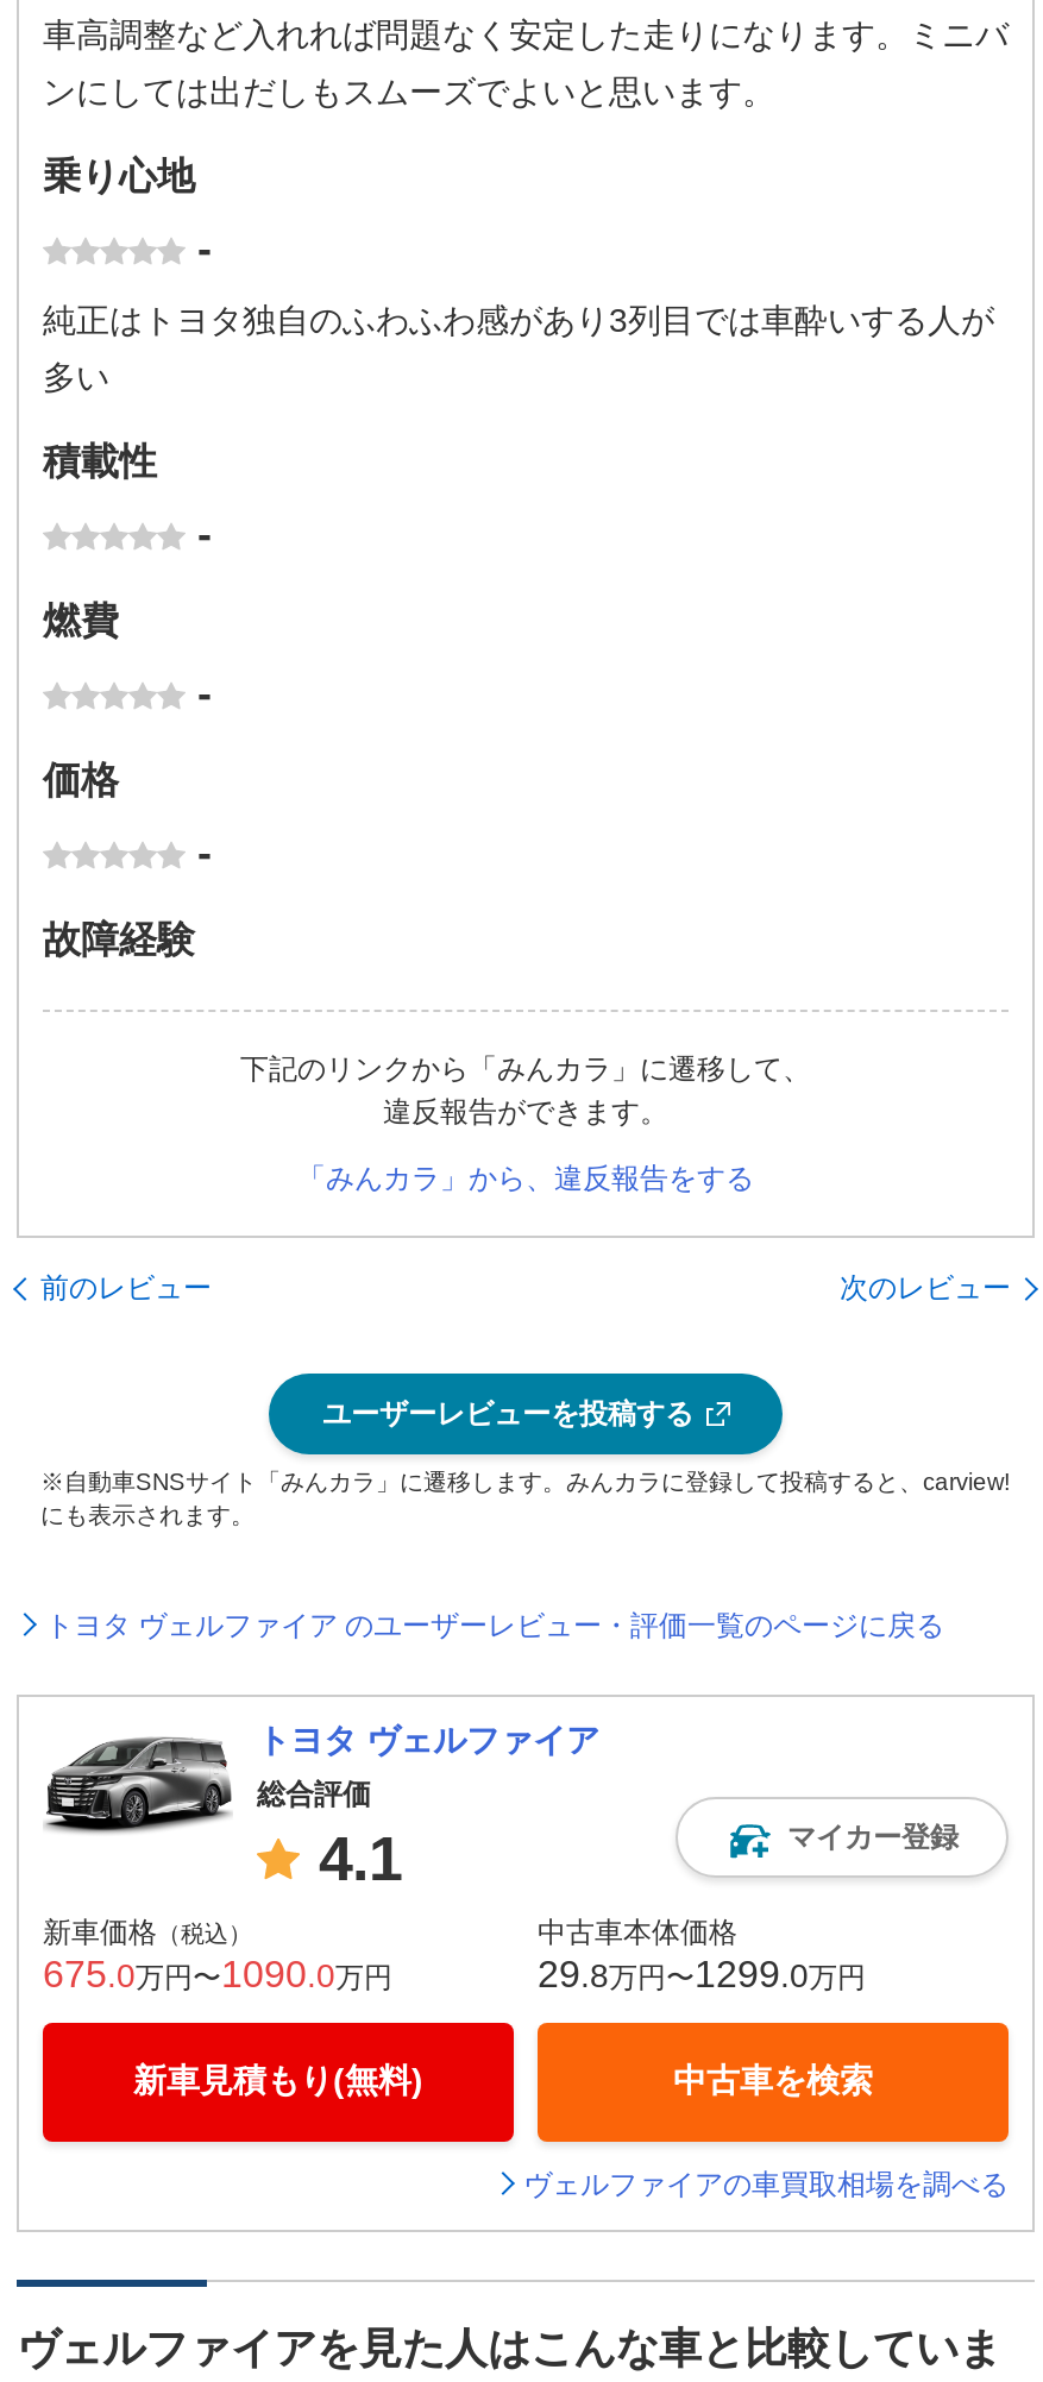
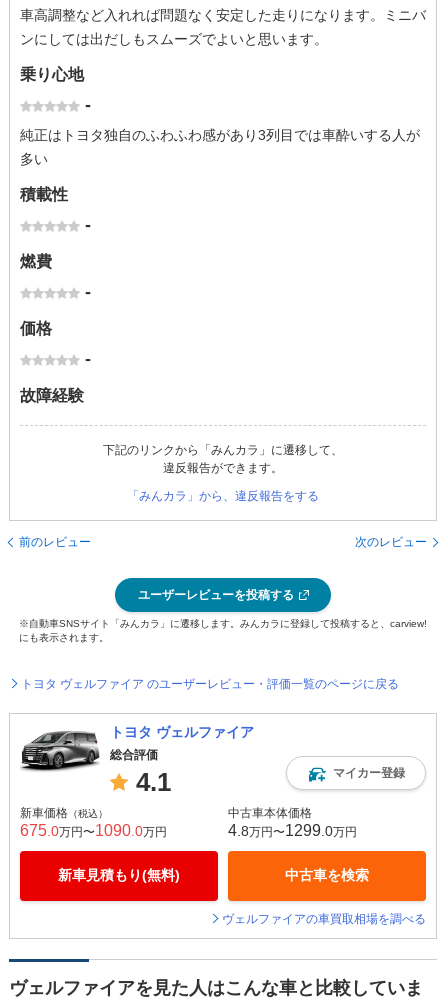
[538,1954,866,1994] 29.8万円〜1299.0万円 -> [228,822,357,839] 4.8万円〜1299.0万円

